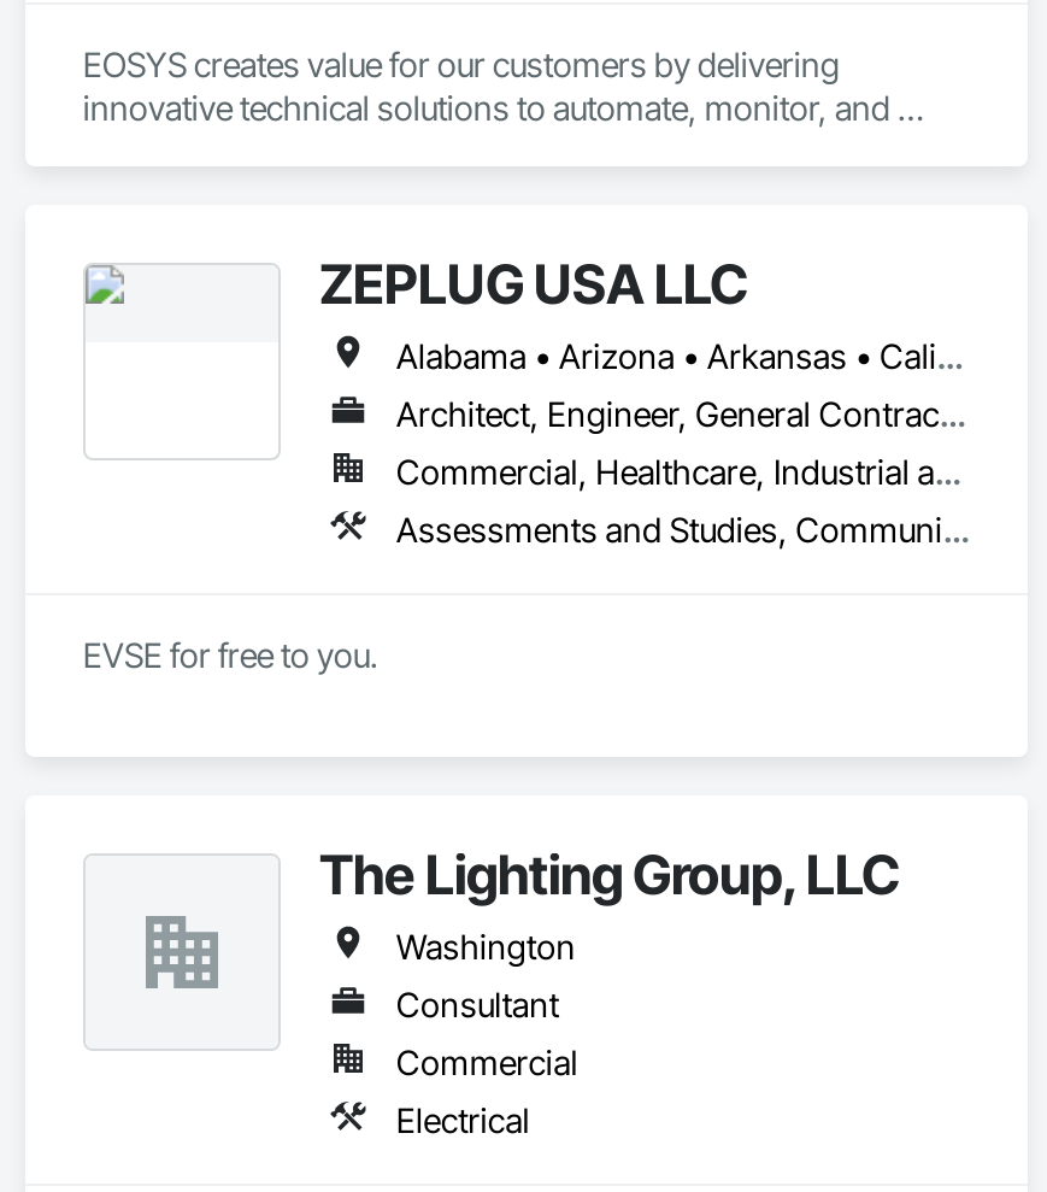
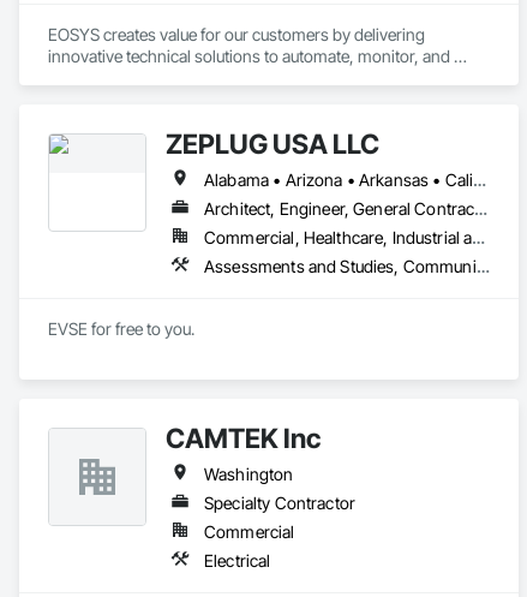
[319,841,900,906] The Lighting Group, LLC -> [166,422,321,454] CAMTEK Inc
[396,983,559,1024] Consultant -> [204,492,355,513] Specialty Contractor

